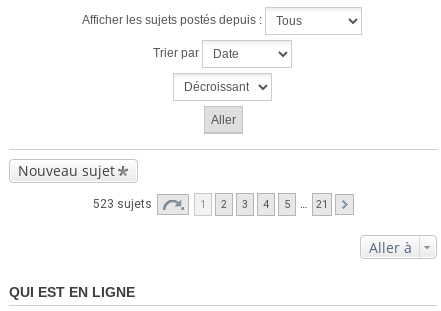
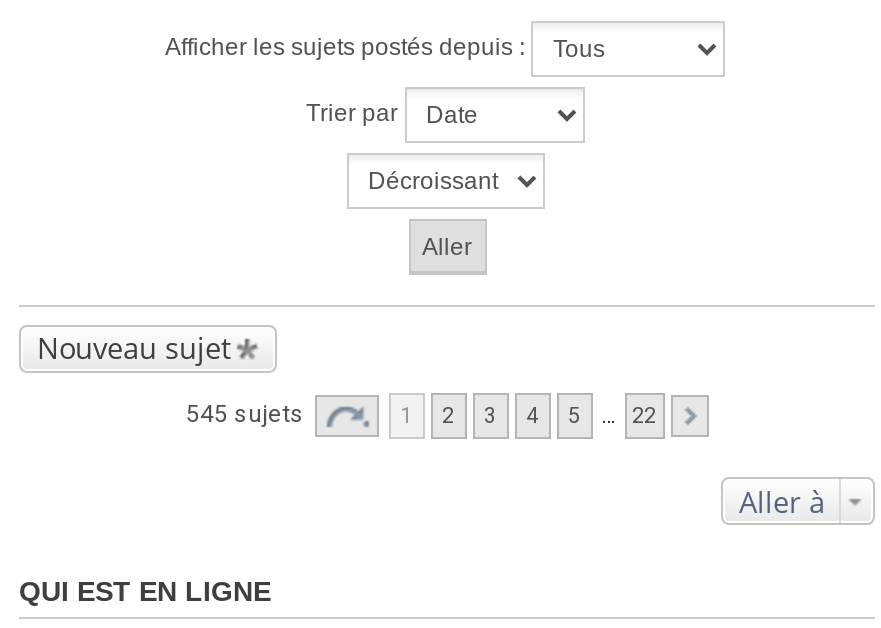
[92,197,154,211] 523 sujets -> [186,400,310,428] 545 sujets
[315,198,327,211] 21 -> [632,403,656,429] 22

